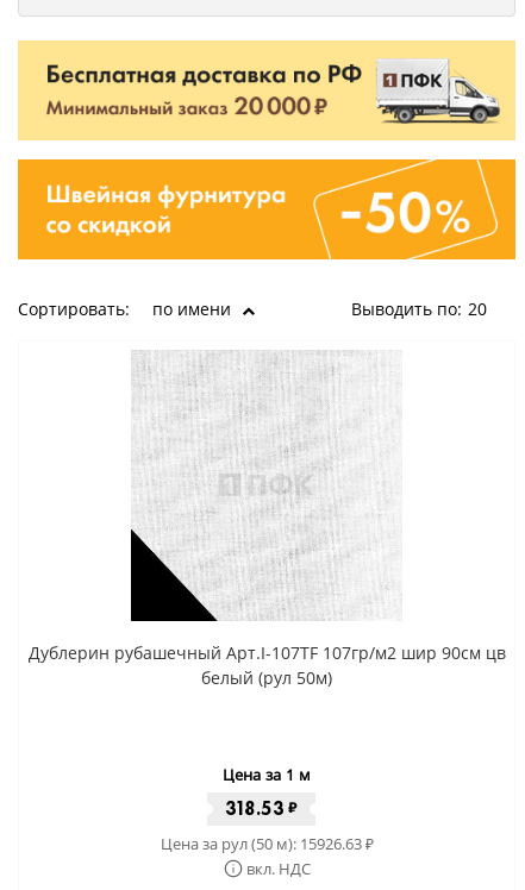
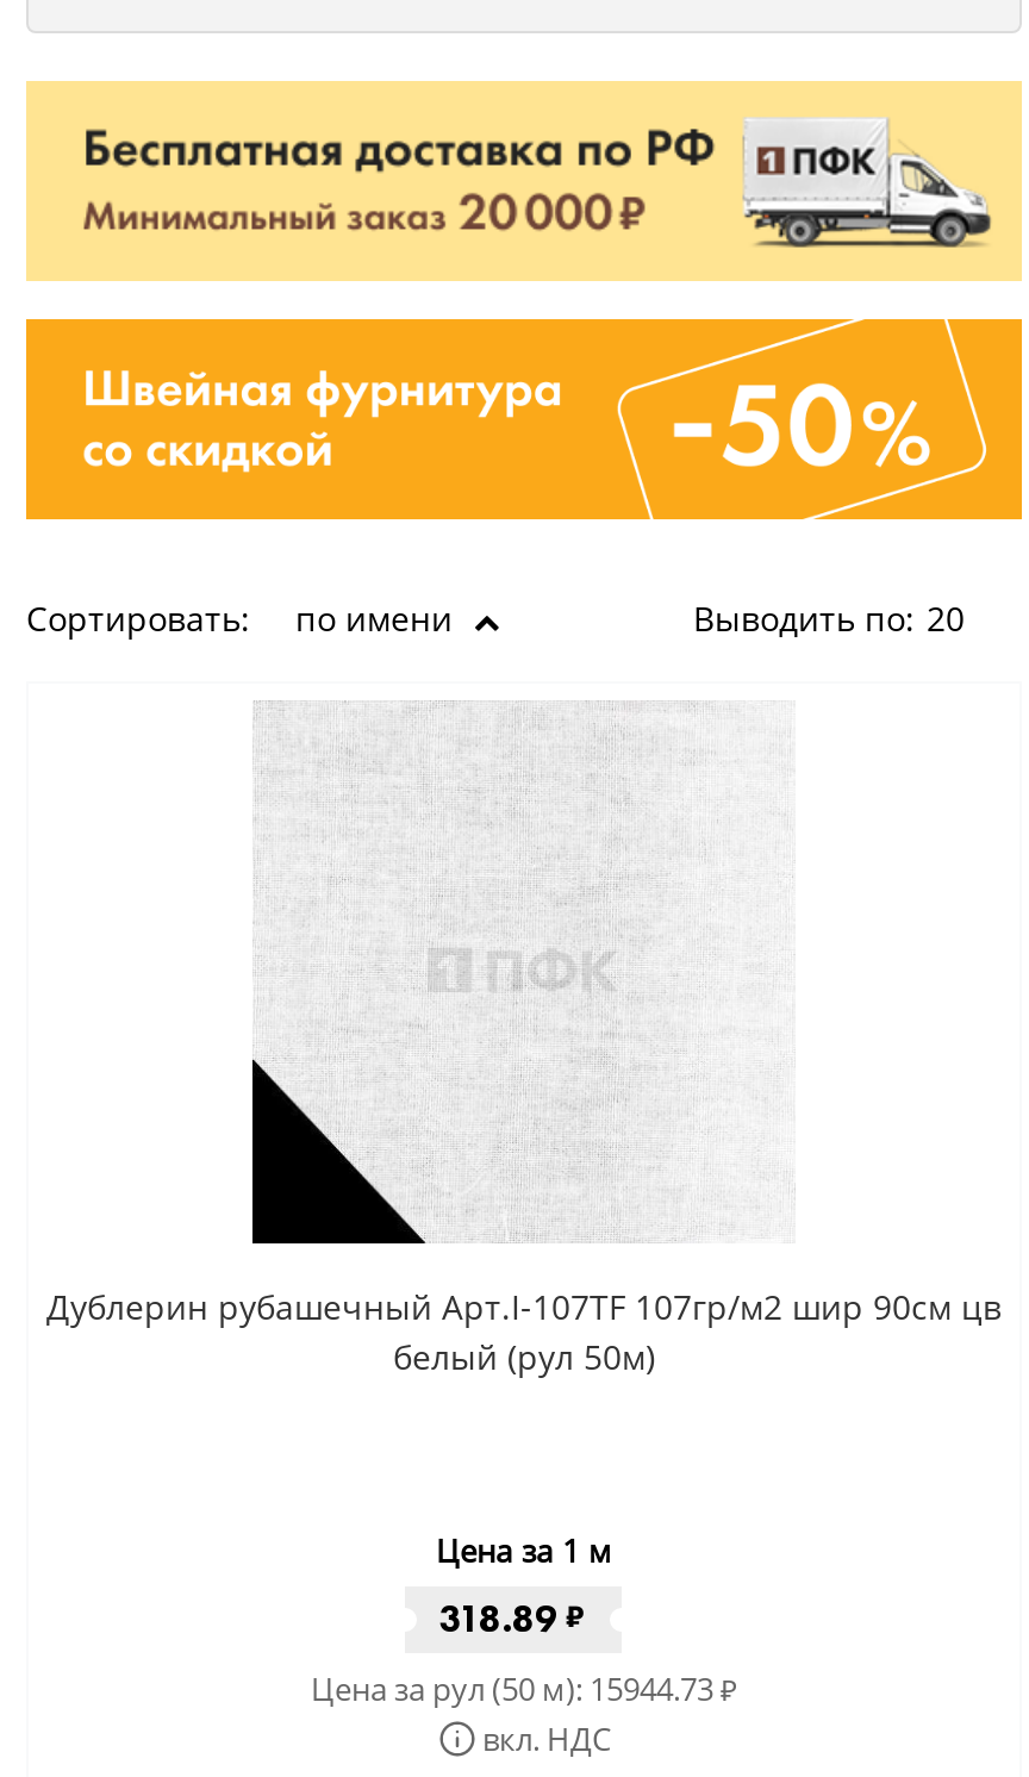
[224,796,297,821] 318.53 ₽ -> [439,1594,585,1644] 318.89 ₽
[160,833,373,854] Цена за рул (50 м): 15926.63 ₽ -> [311,1667,737,1710] Цена за рул (50 м): 15944.73 ₽

